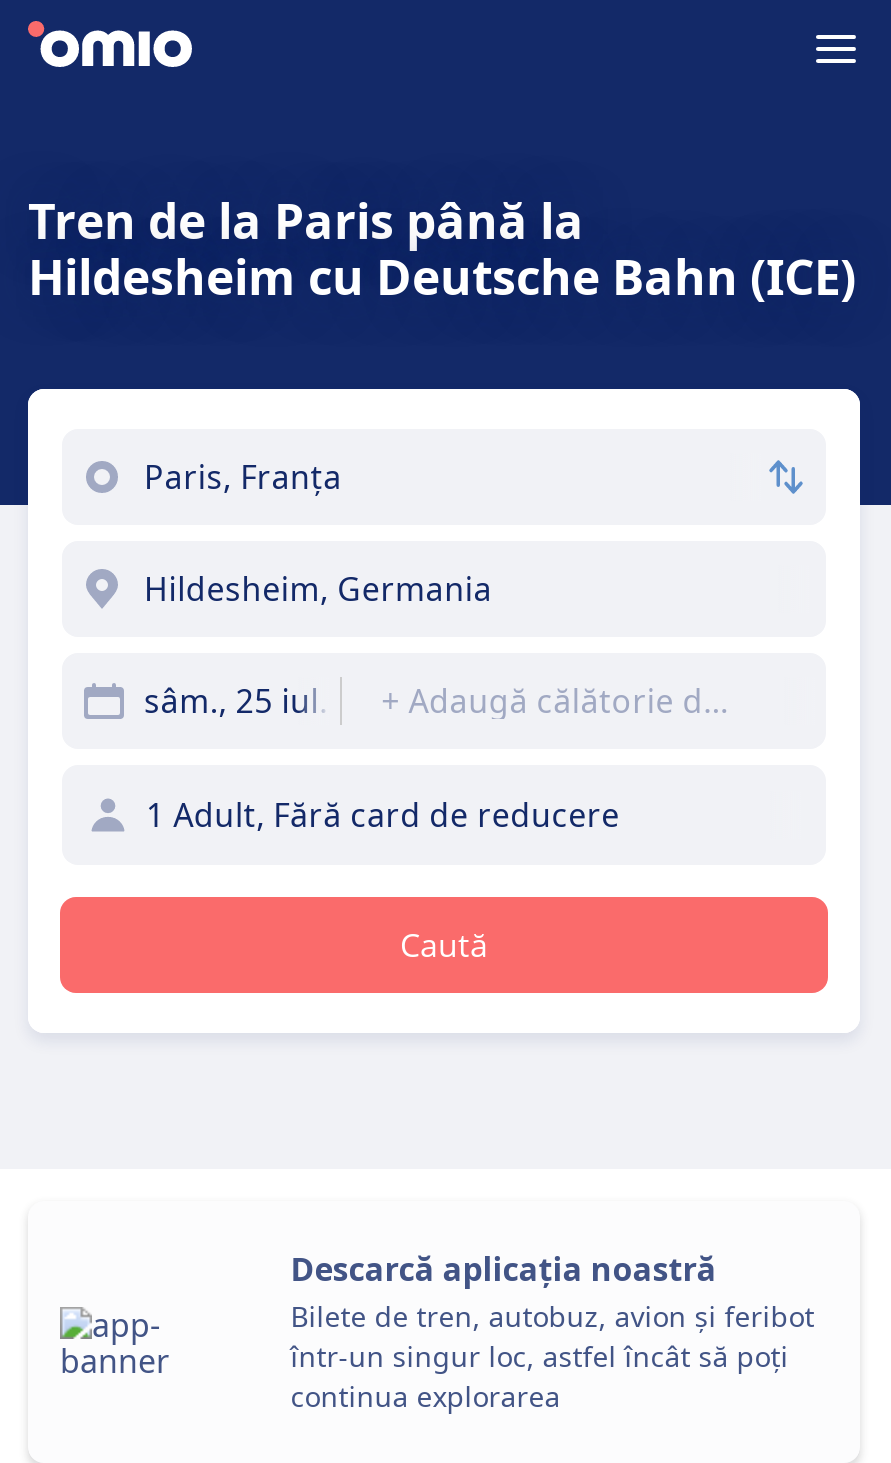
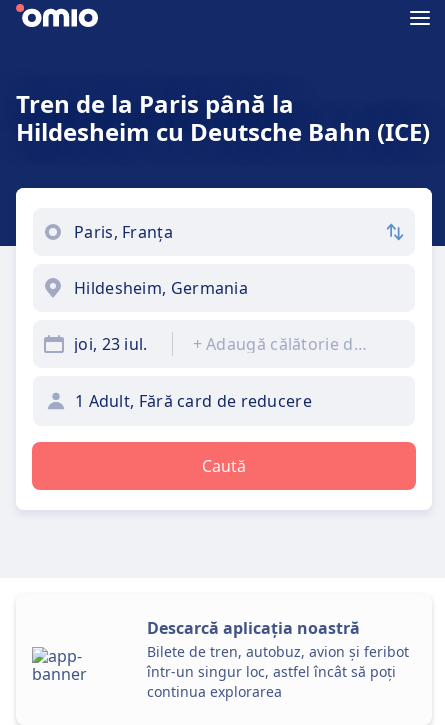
[144,679,328,723] sâm., 25 iul. -> [74,333,148,355] joi, 23 iul.

